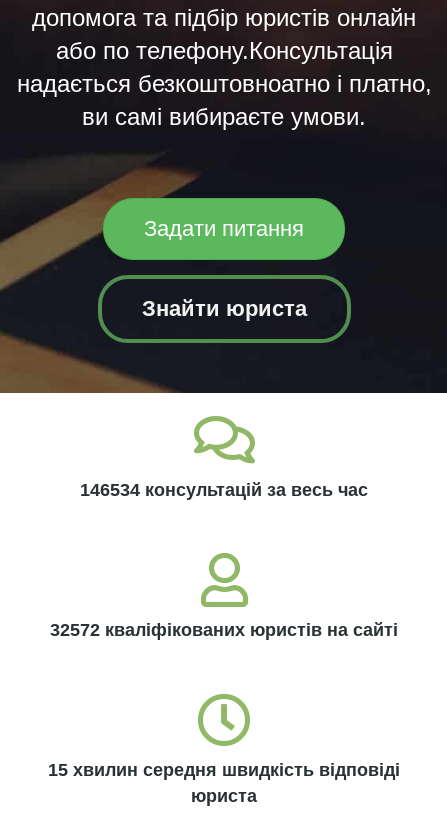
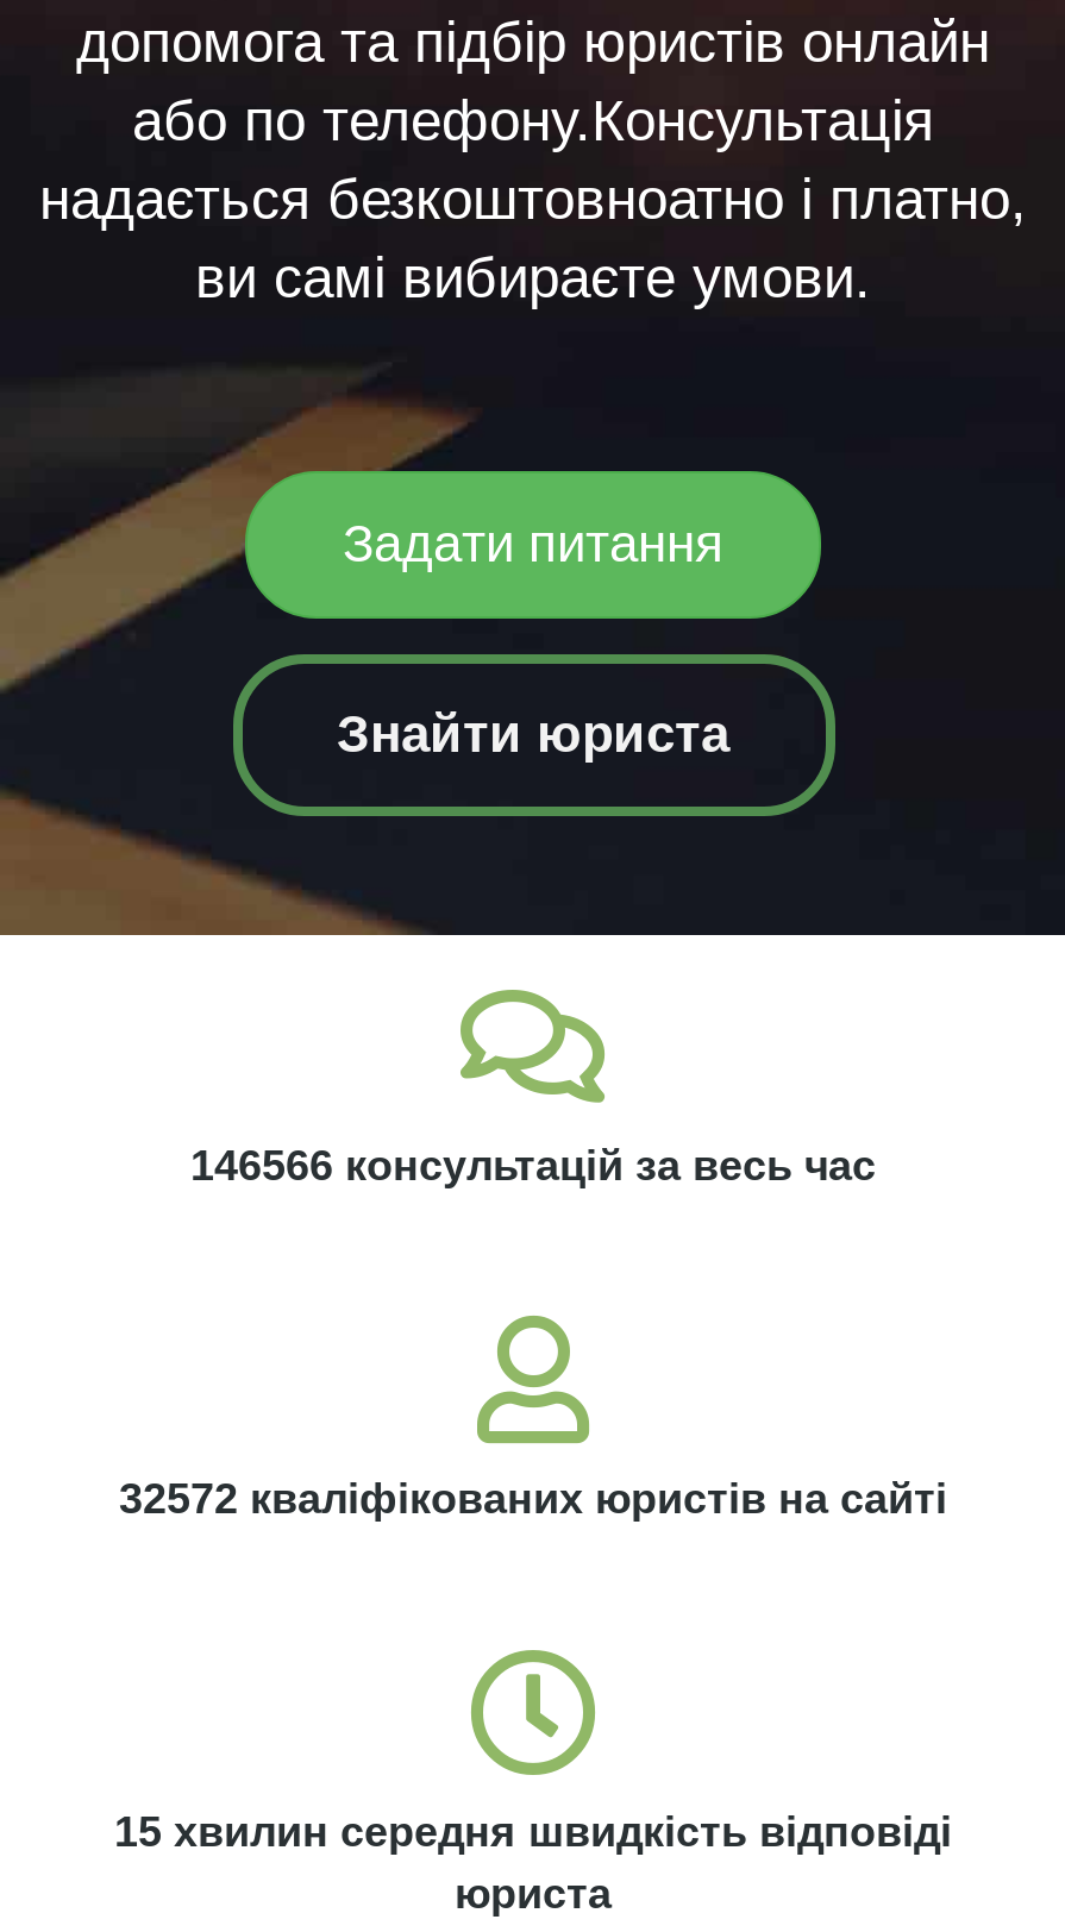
[80,480,368,500] 146534 консультацій за весь час -> [190,1142,876,1190] 146566 консультацій за весь час

